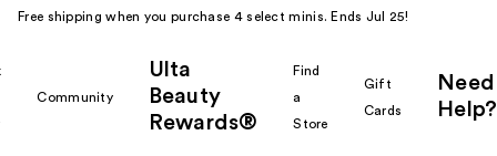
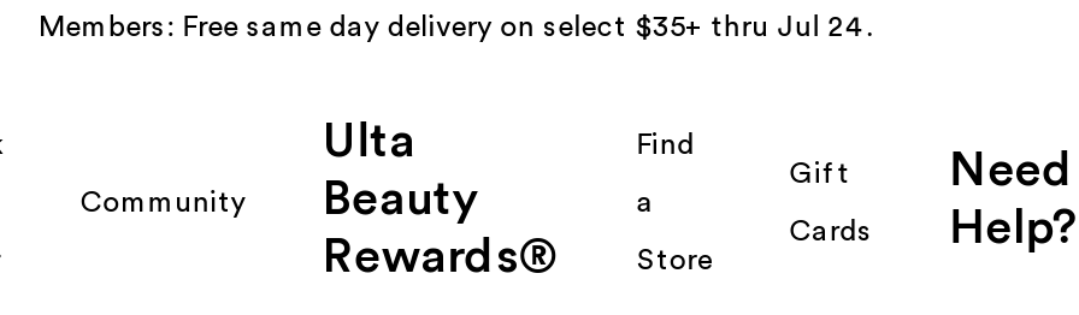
[18,10,408,23] Free shipping when you purchase 4 select minis. Ends Jul 25! -> [39,12,874,41] Members: Free same day delivery on select $35+ thru Jul 24.

